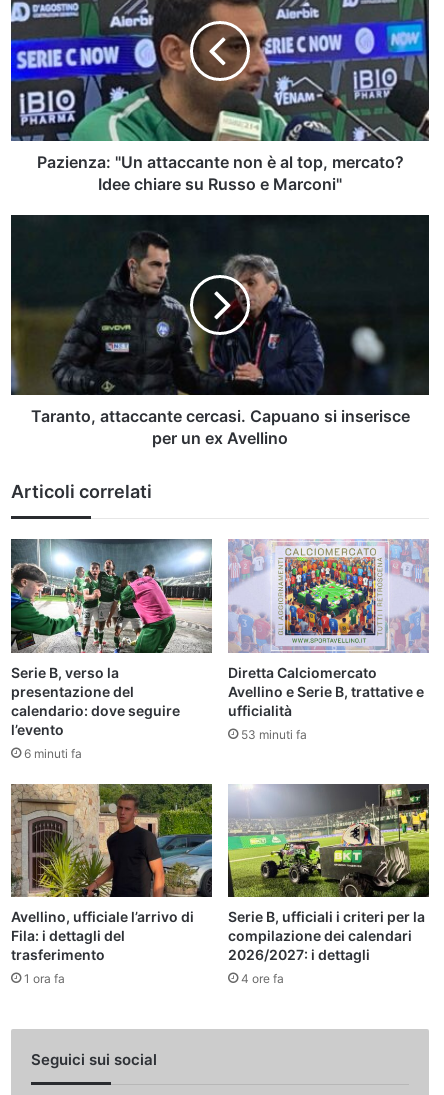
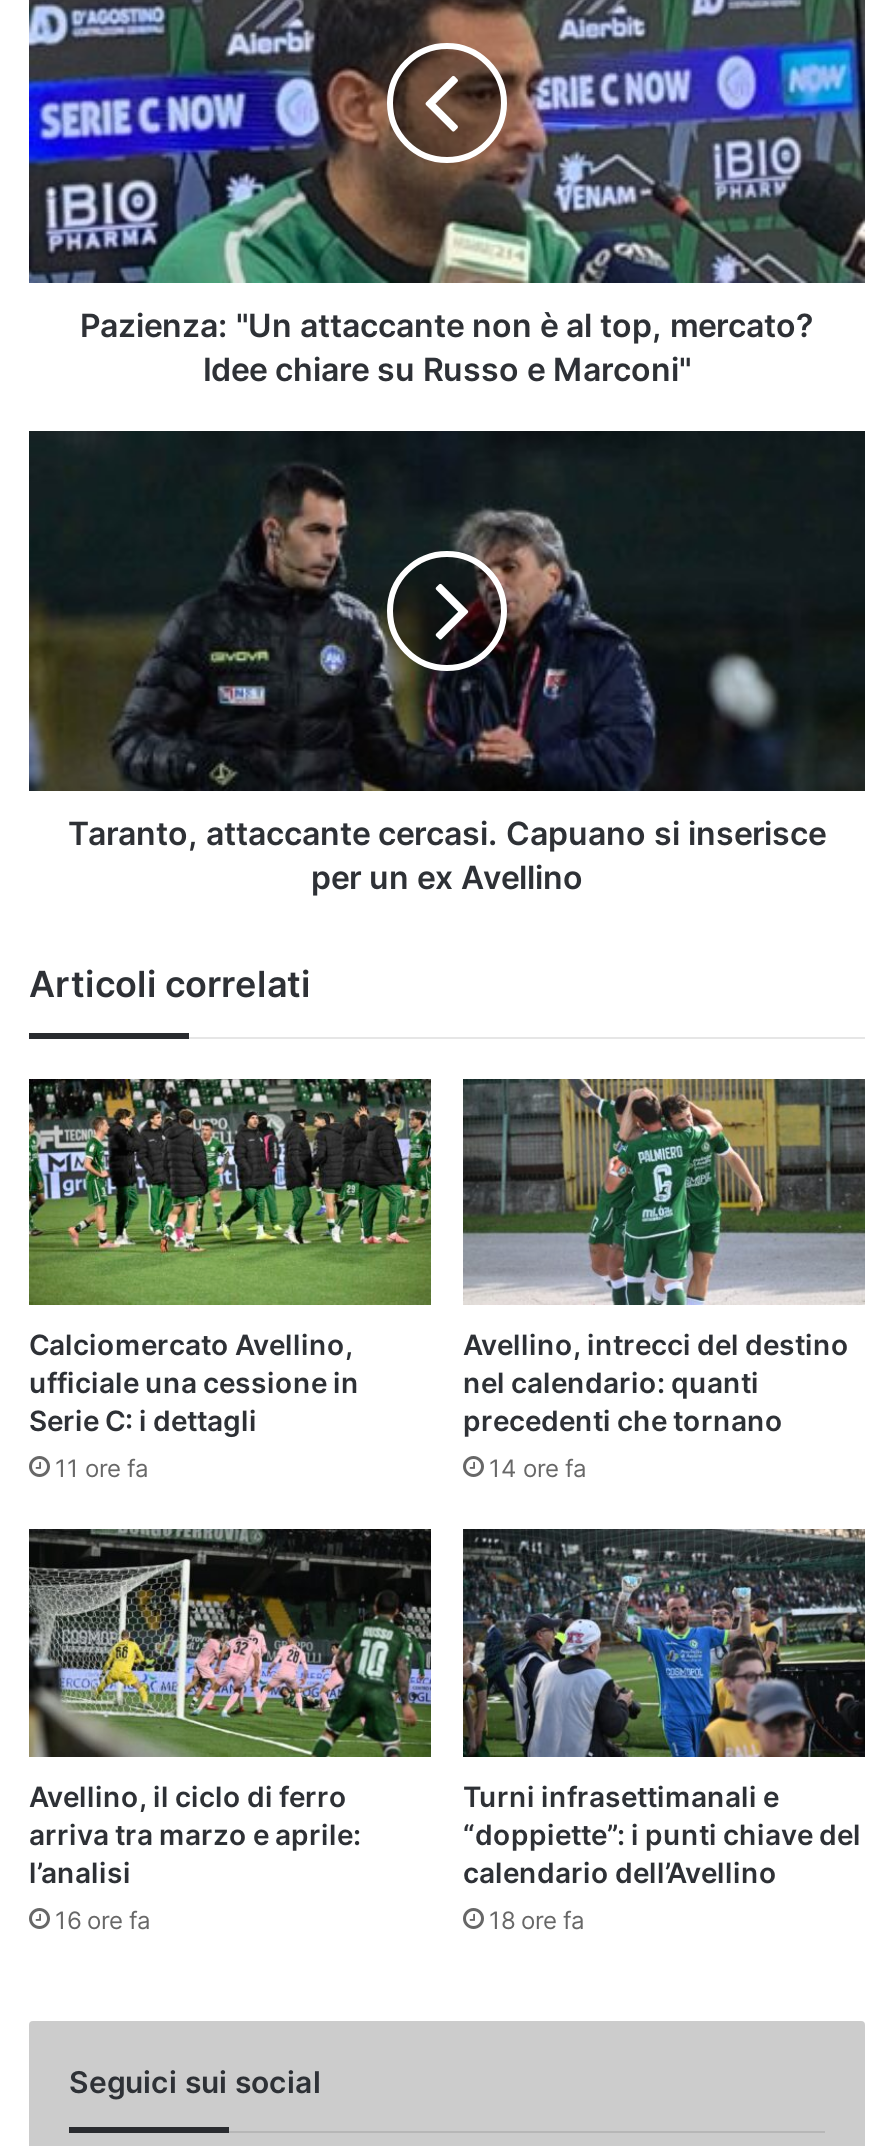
[11,538,212,738] [image] | Serie B, verso la | presentazione del | calendario: dove seguire | l’evento -> [27,1078,431,1437] [image] | Calciomercato Avellino, | ufficiale una cessione in | Serie C: i dettagli
[228,539,429,719] [image] | Diretta Calciomercato | Avellino e Serie B, trattative e | ufficialità -> [461,1078,865,1437] [image] | Avellino, intrecci del destino | nel calendario: quanti | precedenti che tornano
[241,727,307,742] 53 minuti fa -> [489,1453,587,1483] 14 ore fa
[24,746,82,761] 6 minuti fa -> [55,1453,149,1483] 11 ore fa
[10,783,212,963] [image] | Avellino, ufficiale l’arrivo di | Fila: i dettagli del | trasferimento -> [27,1528,433,1888] [image] | Avellino, il ciclo di ferro | arriva tra marzo e aprile: | l’analisi
[227,783,430,963] [image] | Serie B, ufficiali i criteri per la | compilazione dei calendari | 2026/2027: i dettagli -> [461,1526,867,1888] [image] | Turni infrasettimanali e | “doppiette”: i punti chiave del | calendario dell’Avellino
[24,971,65,986] 1 ora fa -> [55,1904,151,1934] 16 ore fa
[241,971,284,986] 4 ore fa -> [489,1904,585,1934] 18 ore fa

